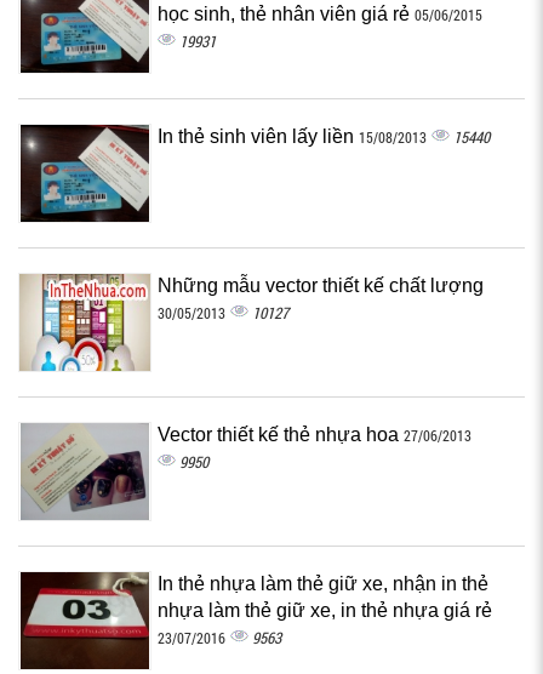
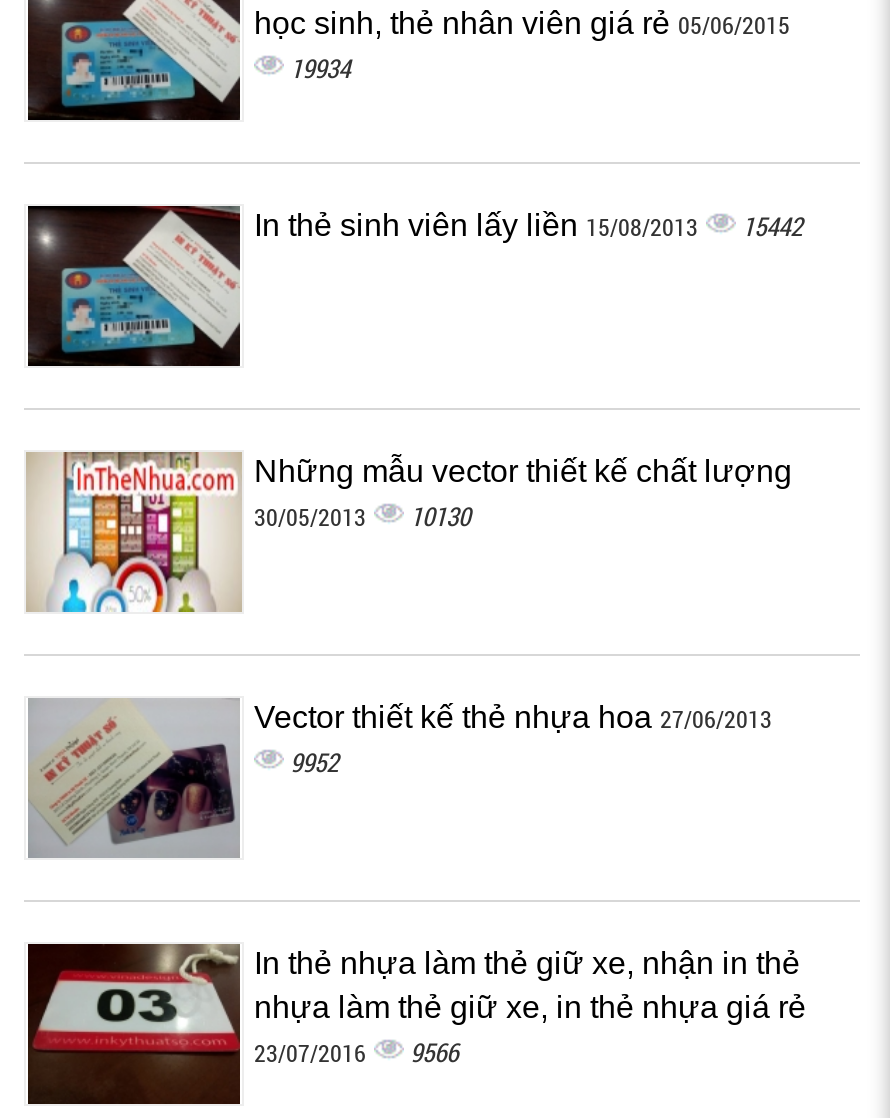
[179,30,216,52] 19931 -> [290,50,350,86] 19934
[158,126,490,148] In thẻ sinh viên lấy liền 15/08/2013 15440 -> [254,208,802,244] In thẻ sinh viên lấy liền 15/08/2013 15442
[158,302,288,324] 30/05/2013 10127 -> [254,498,470,534] 30/05/2013 10130
[179,451,208,473] 9950 -> [290,744,338,780] 9952
[158,627,281,649] 23/07/2016 9563 -> [254,1034,458,1070] 23/07/2016 9566

